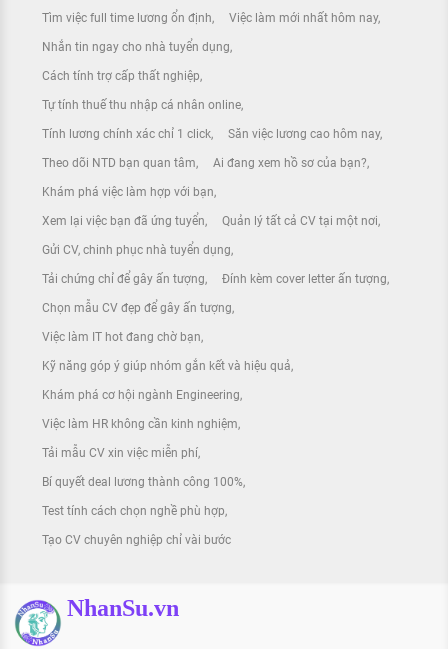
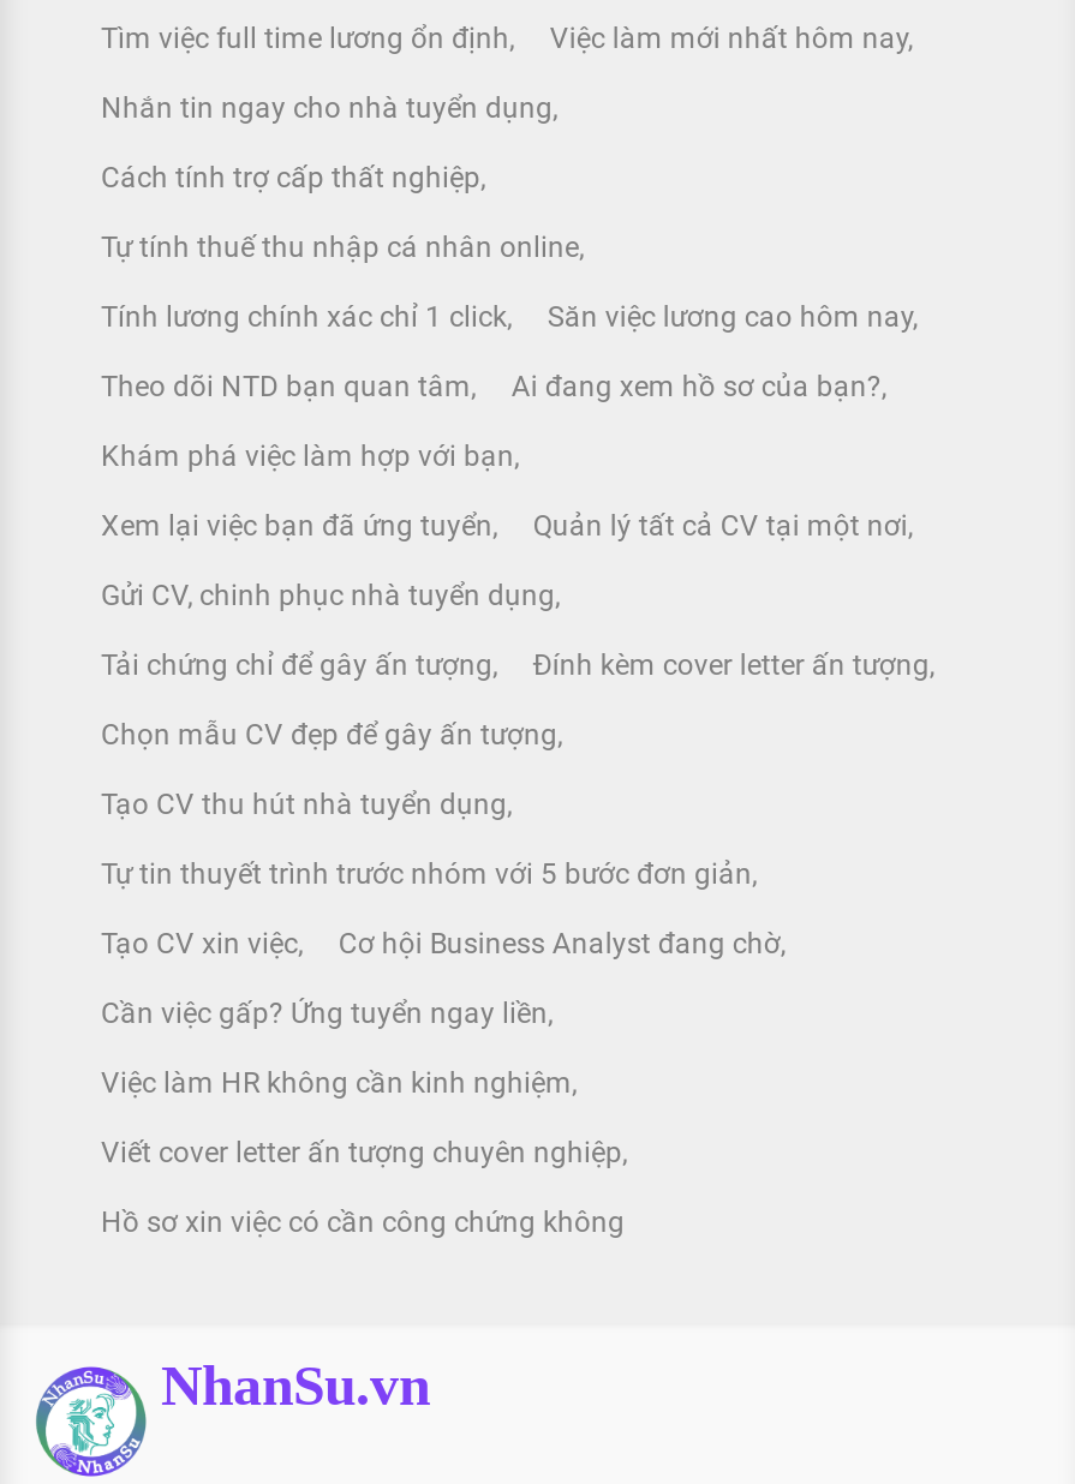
[42,330,291,402] Việc làm IT hot đang chờ bạn | Kỹ năng góp ý giúp nhóm gắn kết và hiệu quả | Khám phá cơ hội ngành Engineering -> [101,789,780,1032] Tạo CV thu hút nhà tuyển dụng | Tự tin thuyết trình trước nhóm với 5 bước đơn giản | Tạo CV xin việc | Cơ hội Business Analyst đang chờ | Cần việc gấp? Ứng tuyển ngay liền
moved [42,417,238,431] -> [101,1068,572,1101]: Việc làm HR không cần kinh nghiệm
[42,446,243,547] Tải mẫu CV xin việc miễn phí | Bí quyết deal lương thành công 100% | Test tính cách chọn nghề phù hợp | Tạo CV chuyên nghiệp chỉ vài bước -> [101,1137,625,1241] Viết cover letter ấn tượng chuyên nghiệp | Hồ sơ xin việc có cần công chứng không

